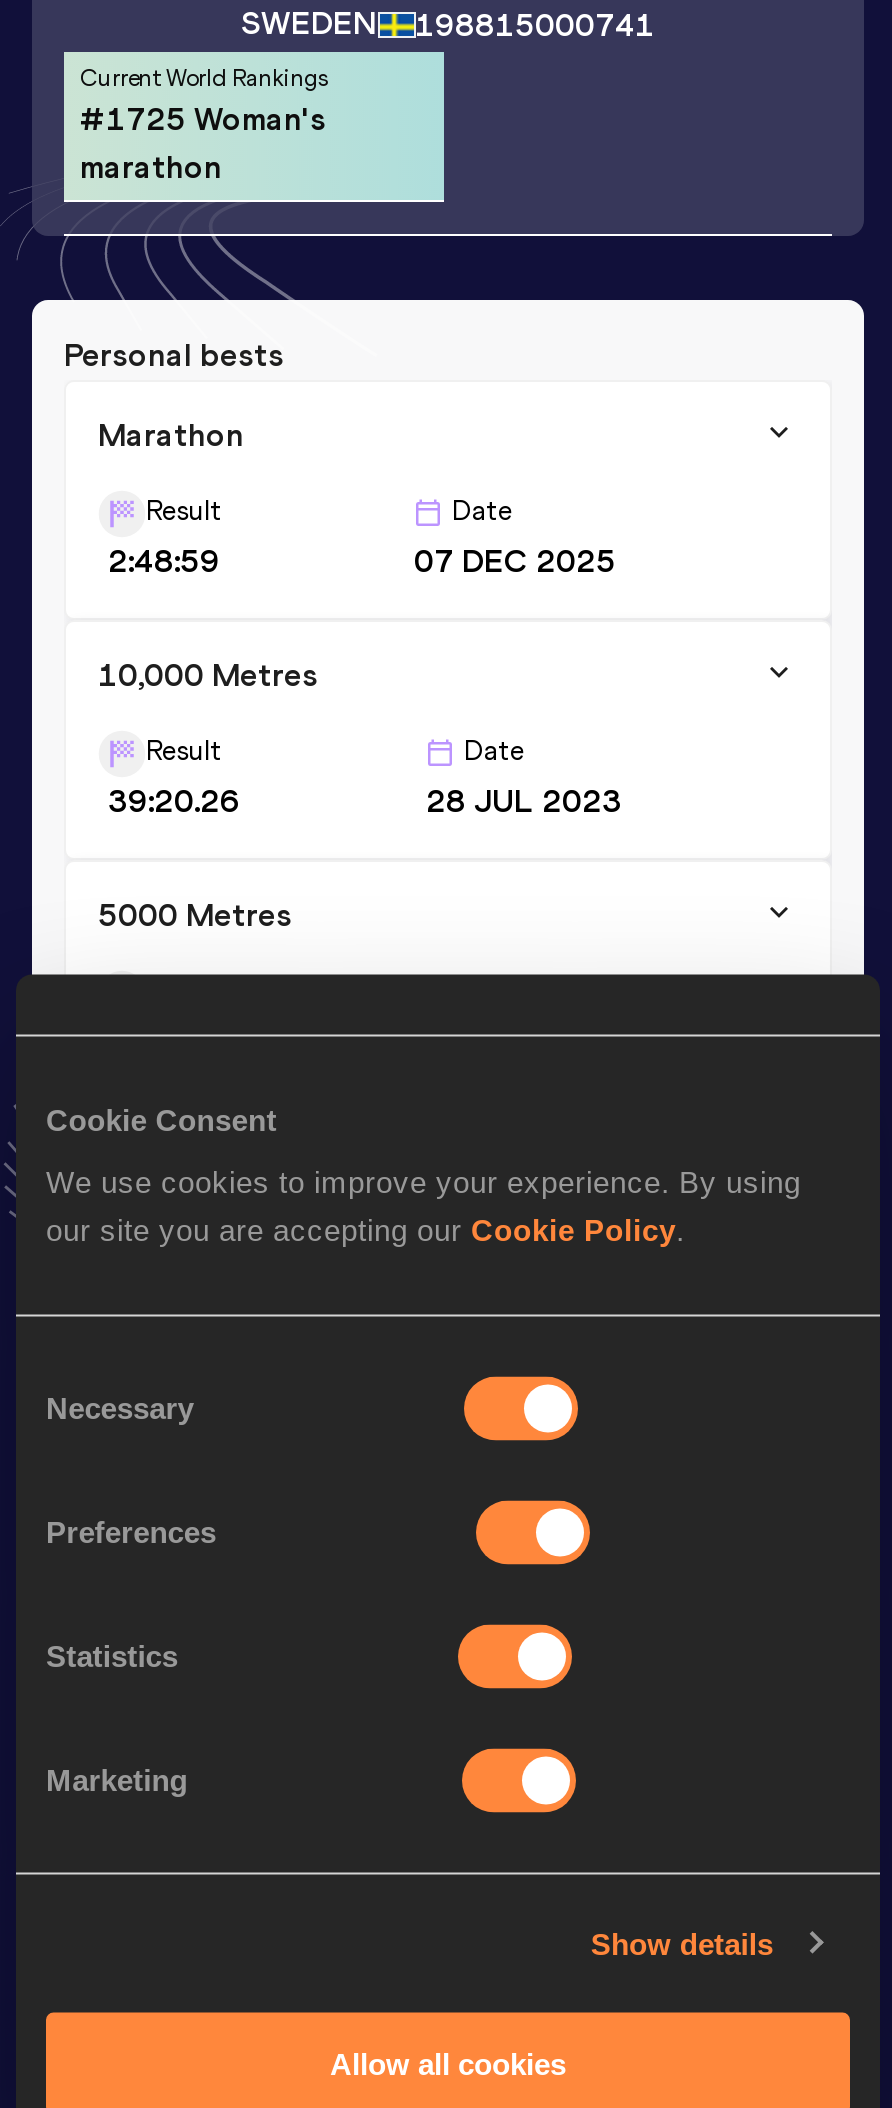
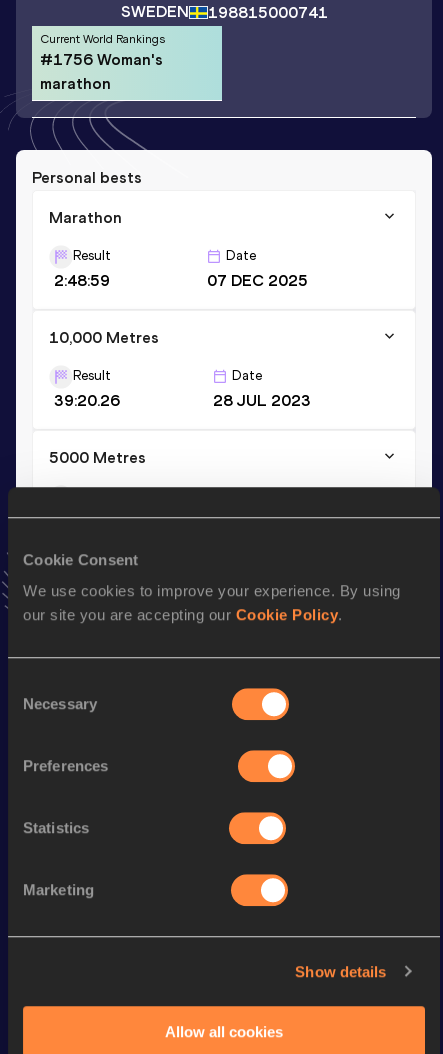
[80,99,326,137] #1725 Woman's -> [40,49,163,68] #1756 Woman's

